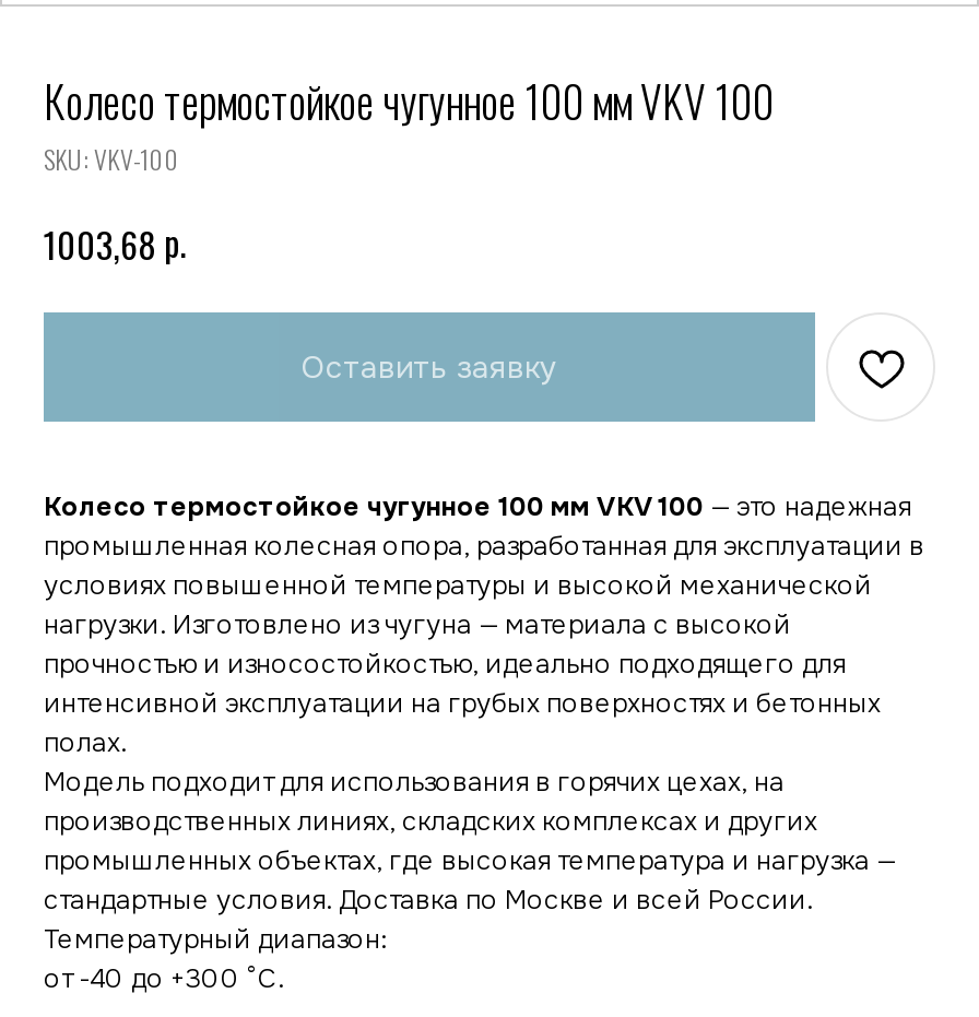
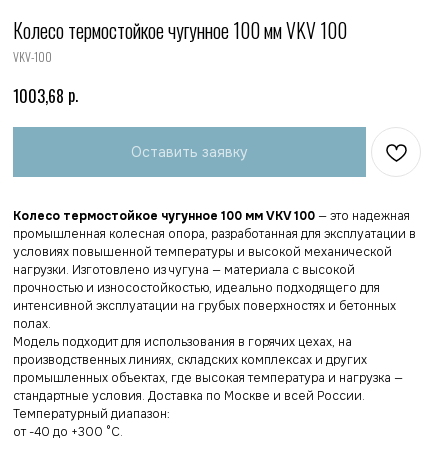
[44,140,179,177] SKU: VKV-100 -> [13,48,52,65] VKV-100

